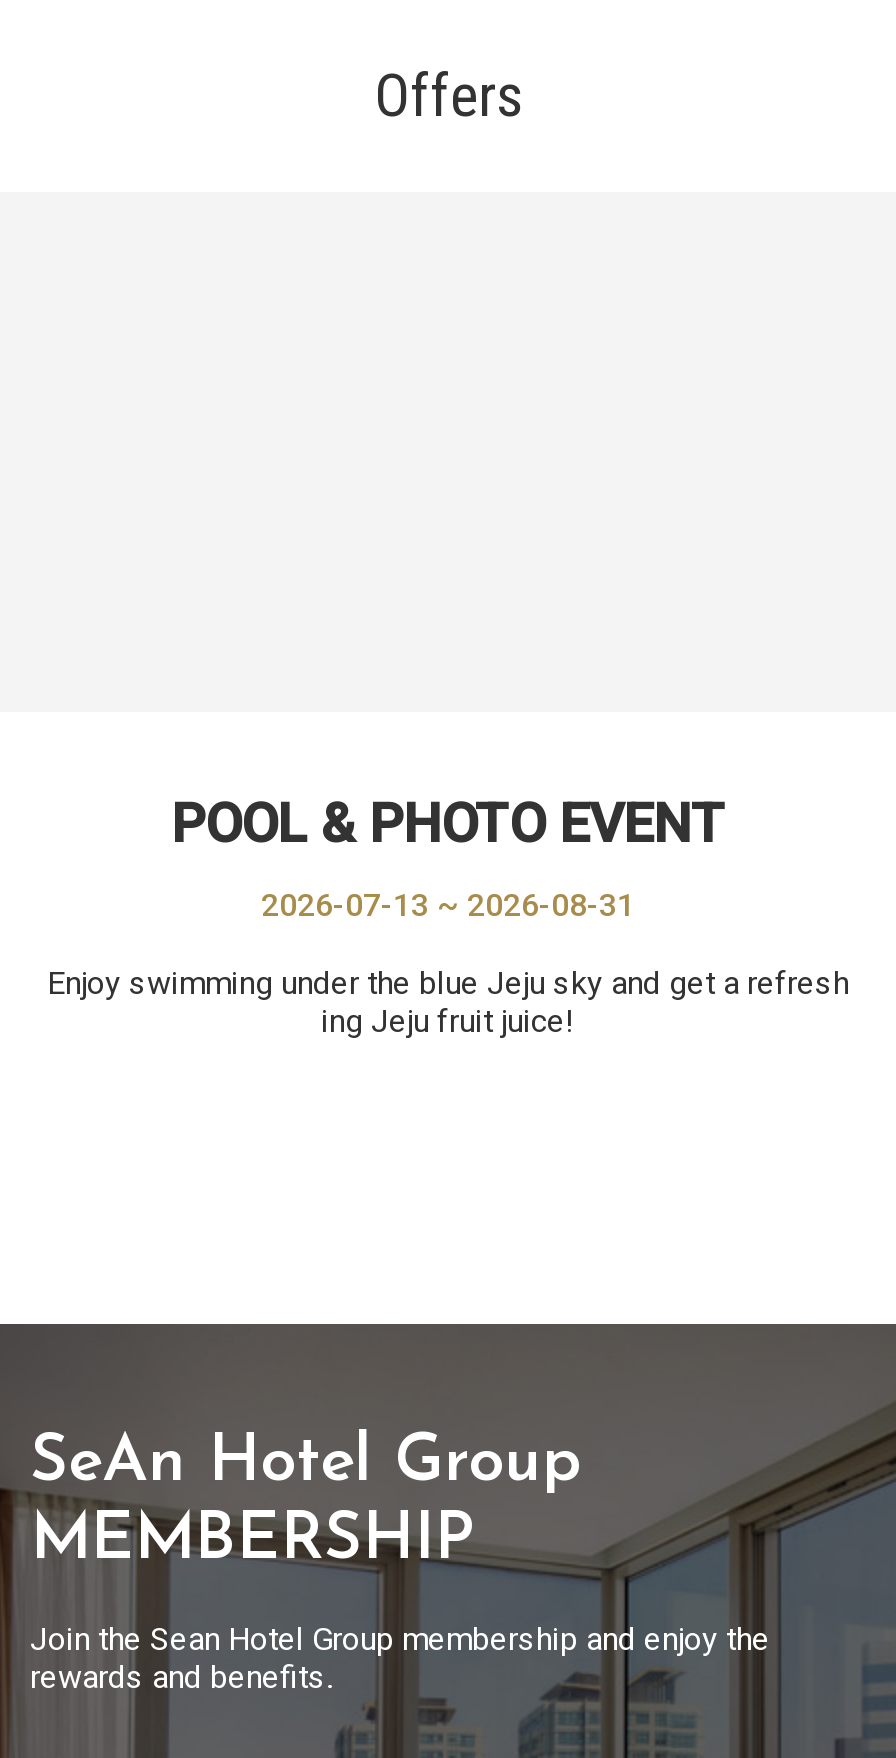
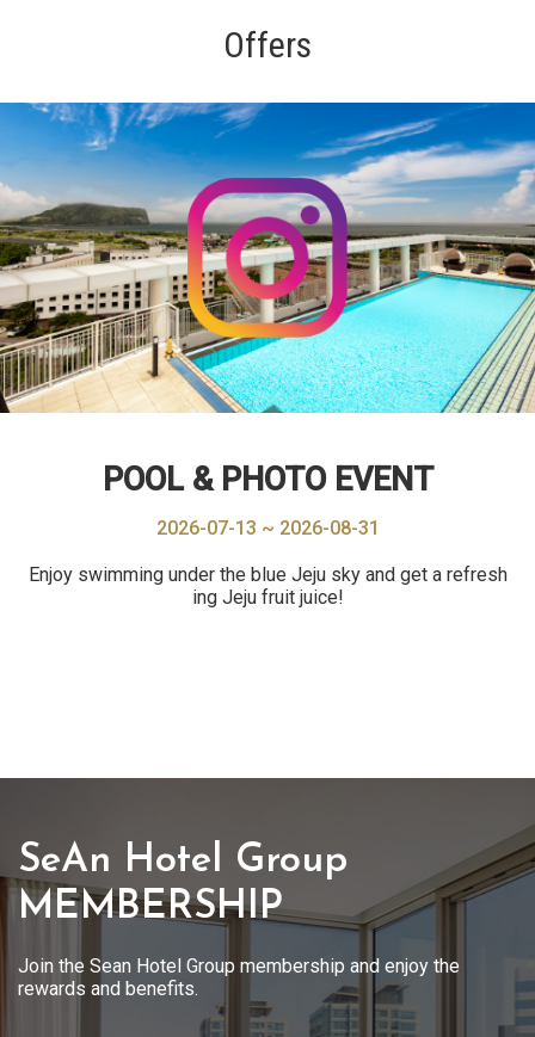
none -> [4,101,531,414] [image]

